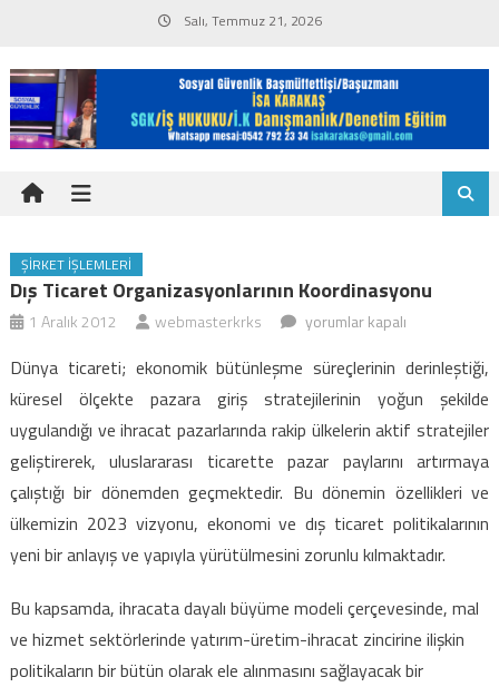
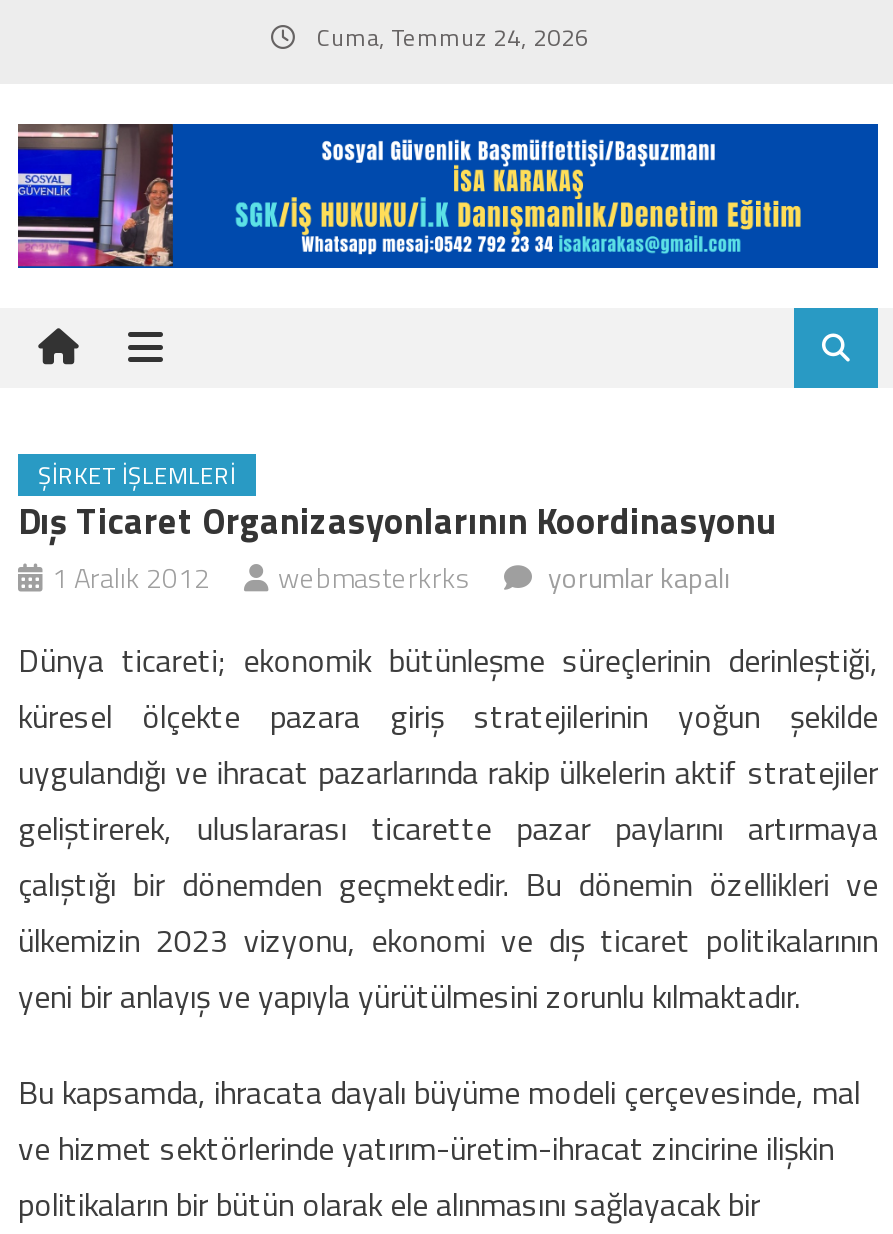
[180,10,321,31] Salı, Temmuz 21, 2026 -> [311,18,589,56] Cuma, Temmuz 24, 2026

